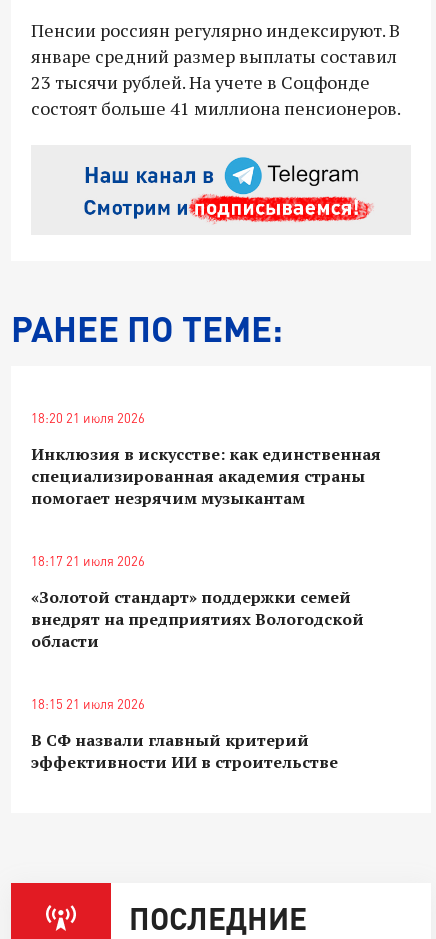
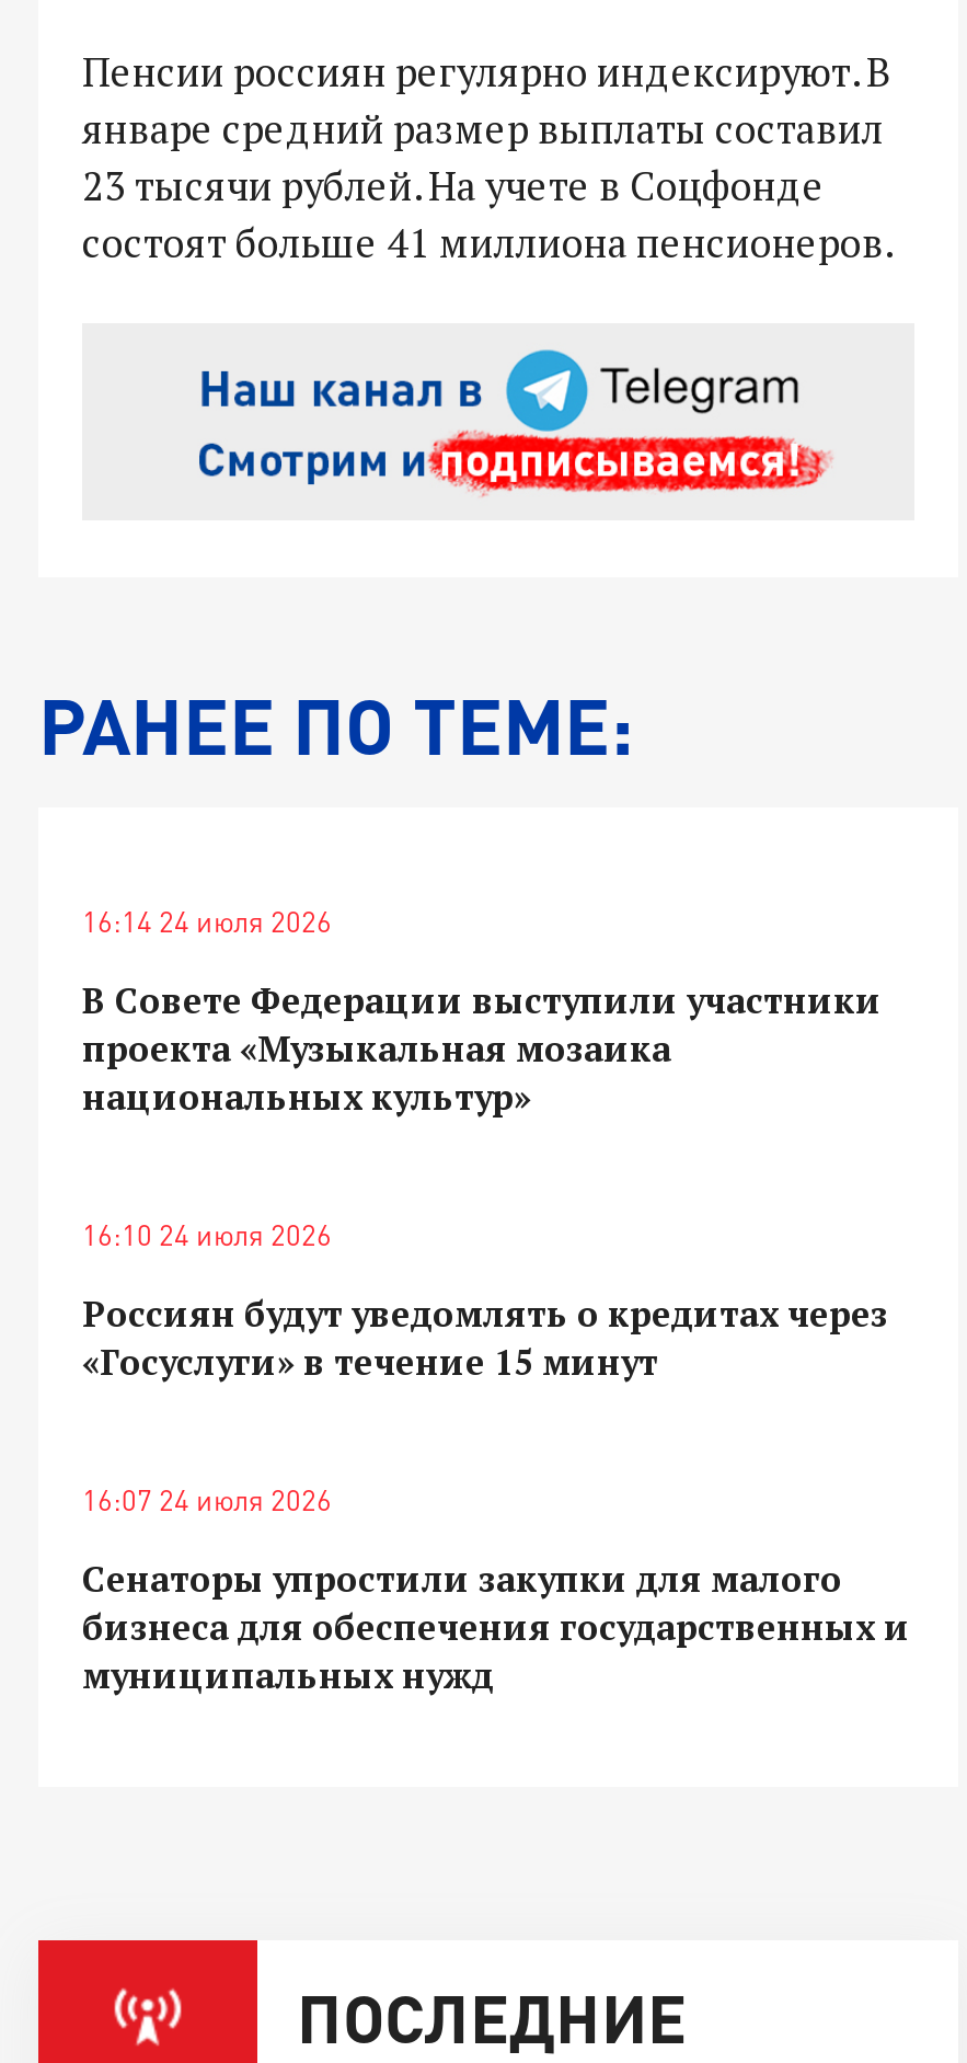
[31,410,145,426] 18:20 21 июля 2026 -> [82,904,332,939] 16:14 24 июля 2026
[31,443,381,509] Инклюзия в искусстве: как единственная | специализированная академия страны | помогает незрячим музыкантам -> [82,976,882,1121] В Совете Федерации выступили участники | проекта «Музыкальная мозаика | национальных культур»
[31,553,145,569] 18:17 21 июля 2026 -> [82,1217,332,1252] 16:10 24 июля 2026
[31,586,364,652] «Золотой стандарт» поддержки семей | внедрят на предприятиях Вологодской | области -> [82,1290,888,1386] Россиян будут уведомлять о кредитах через | «Госуслуги» в течение 15 минут
[31,696,145,712] 18:15 21 июля 2026 -> [82,1482,332,1517] 16:07 24 июля 2026
[31,729,338,773] В СФ назвали главный критерий | эффективности ИИ в строительстве -> [82,1555,910,1699] Сенаторы упростили закупки для малого | бизнеса для обеспечения государственных и | муниципальных нужд

